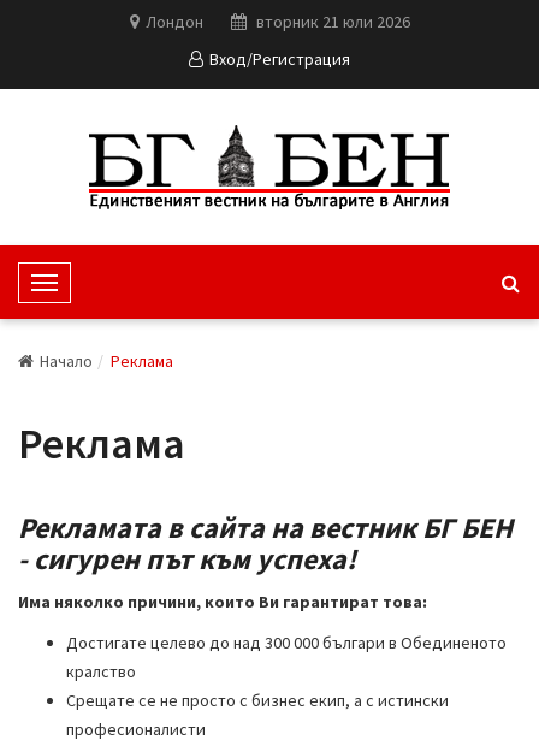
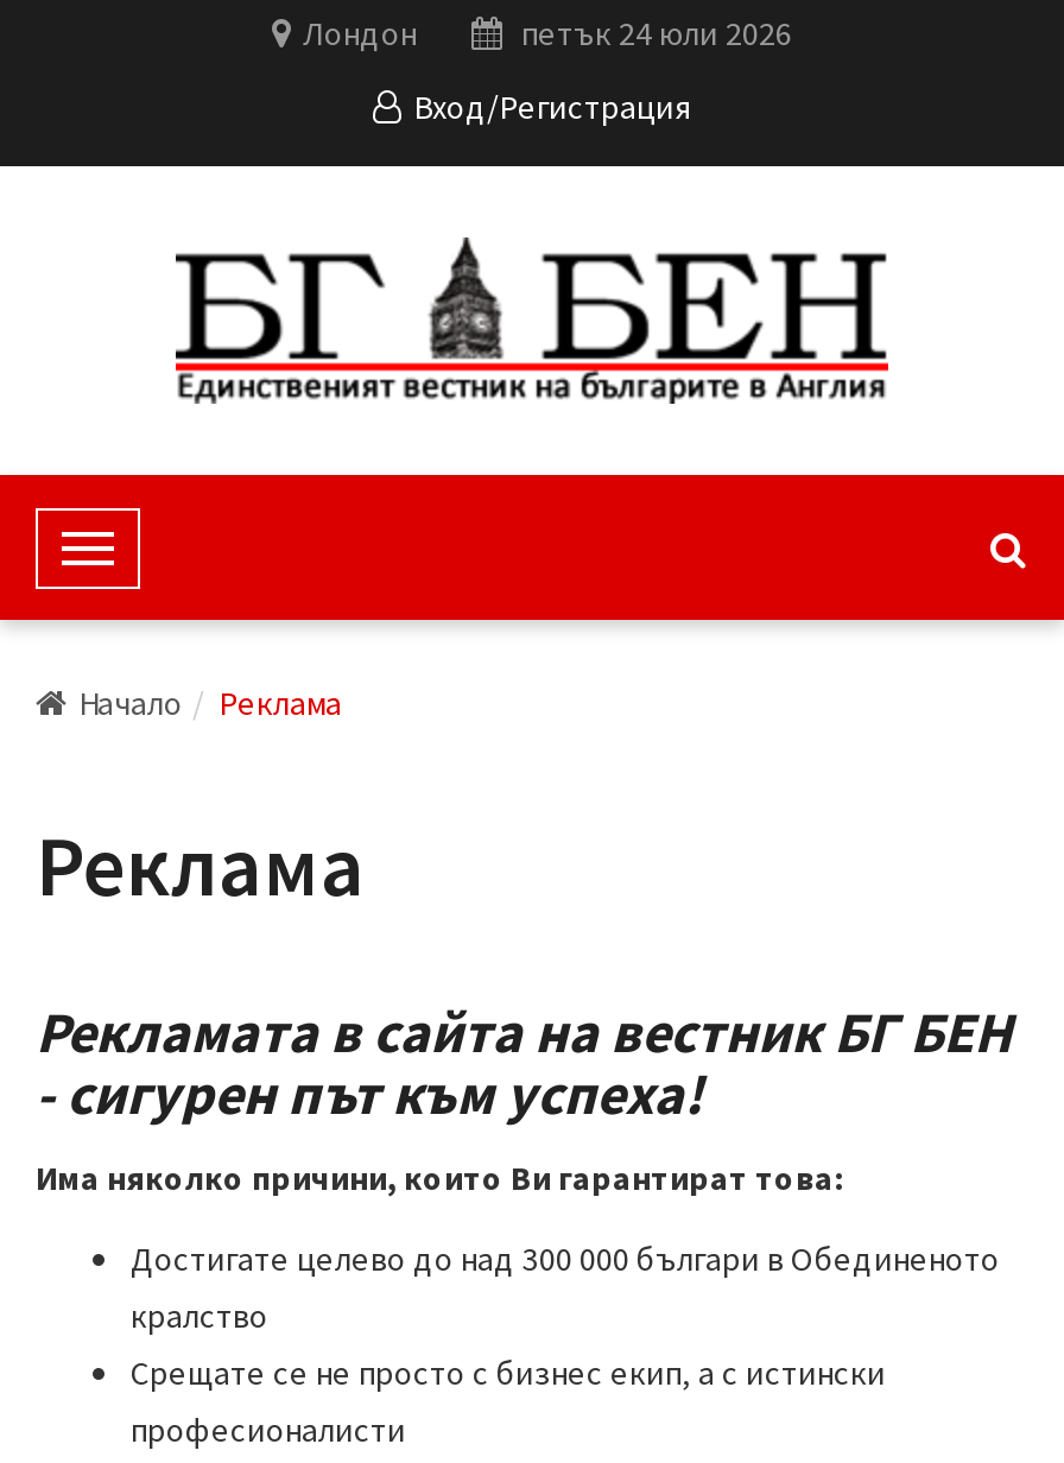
[252,11,410,32] вторник 21 юли 2026 -> [514,12,792,55] петък 24 юли 2026

